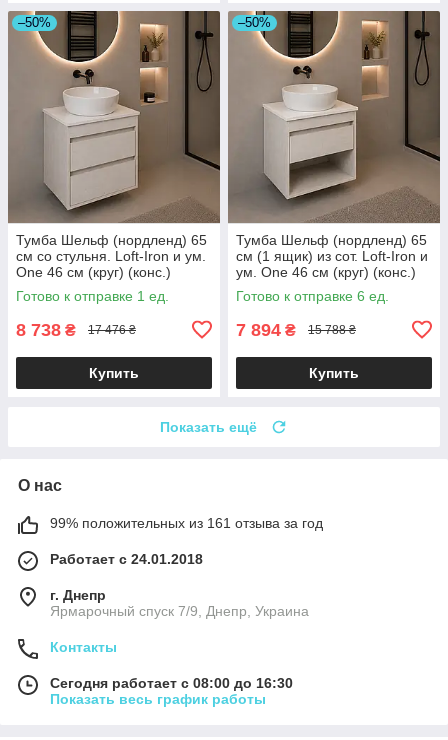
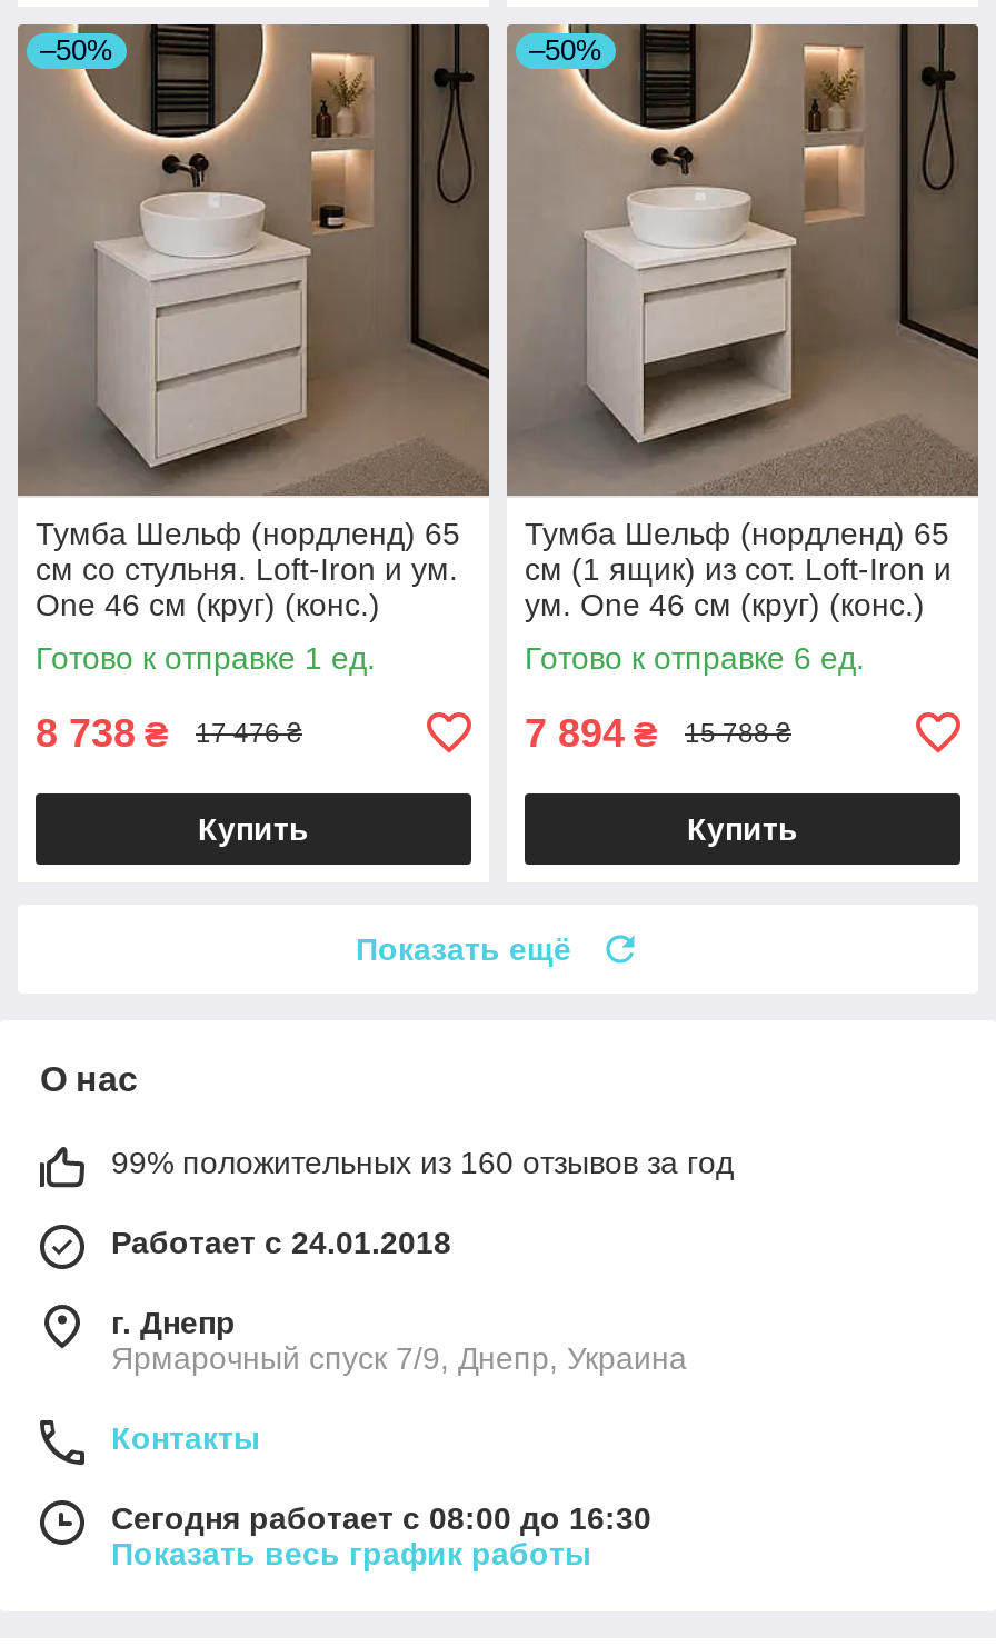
[50,515,323,531] 99% положительных из 161 отзыва за год -> [111,1144,734,1180] 99% положительных из 160 отзывов за год

